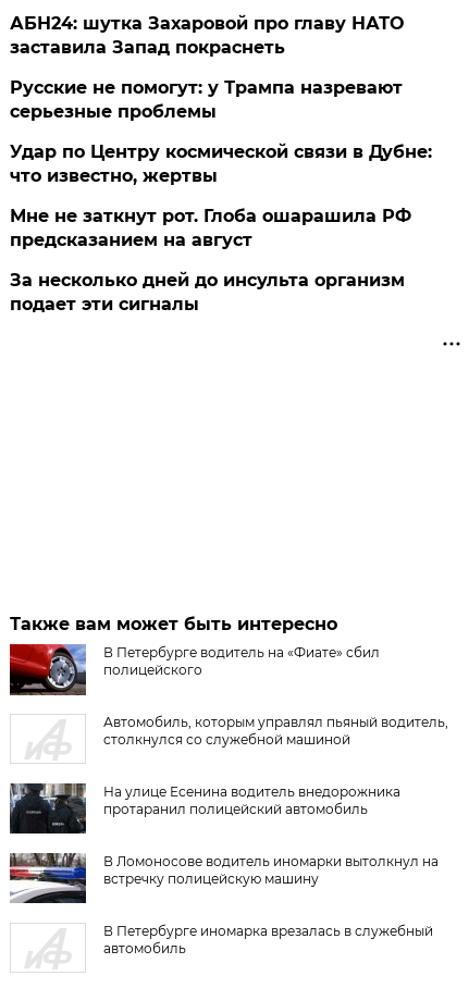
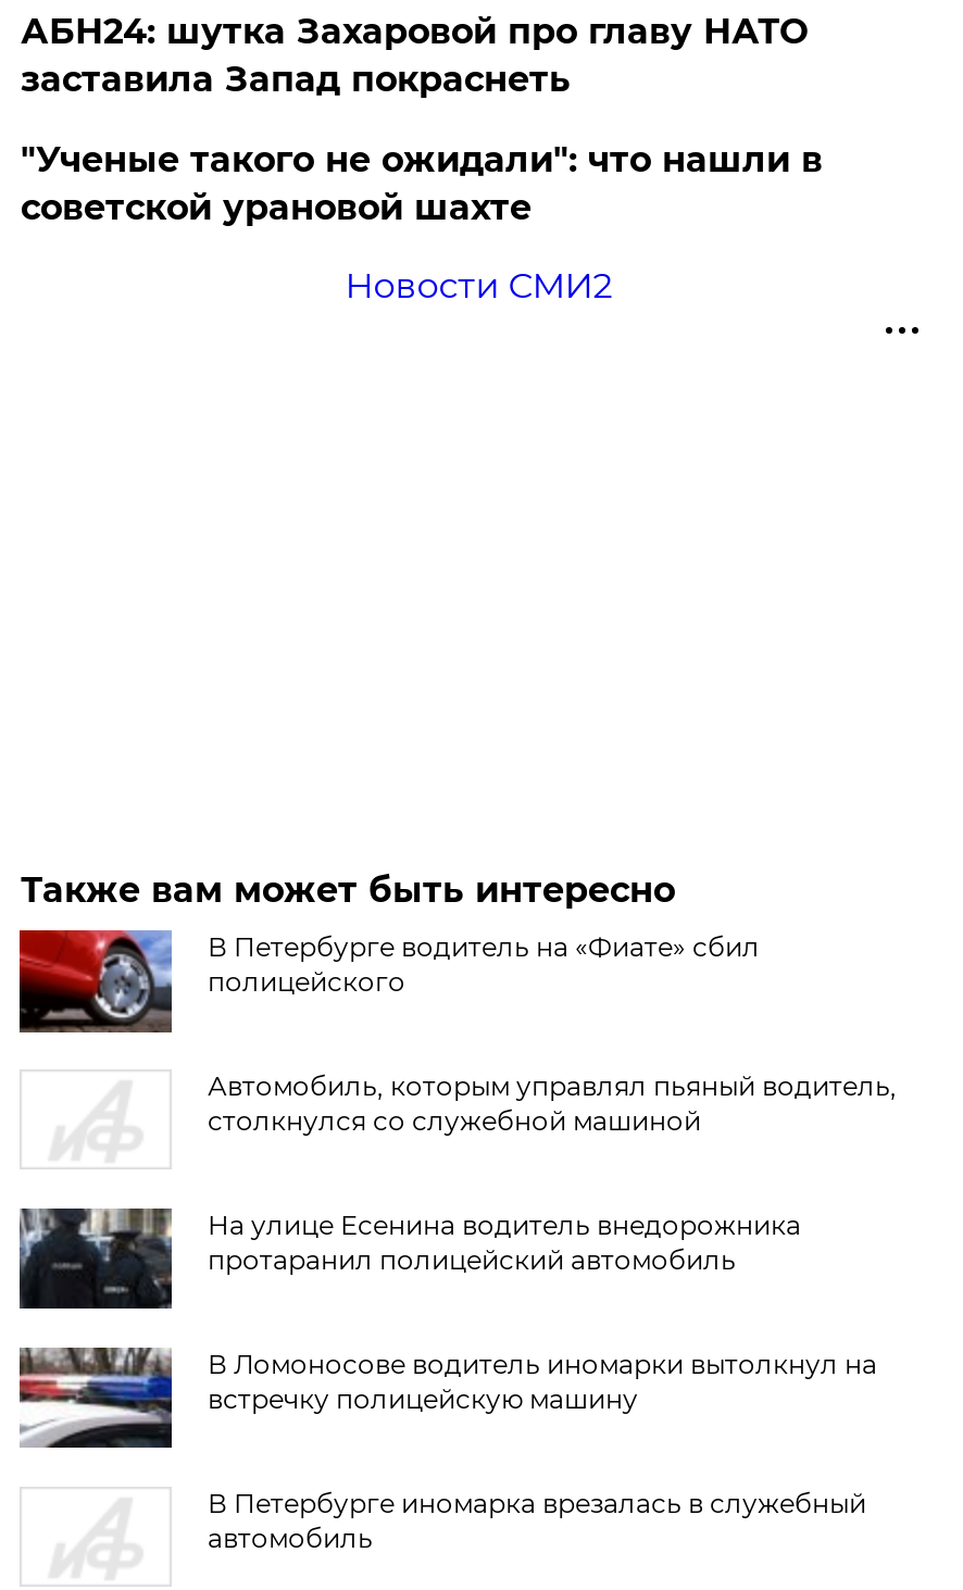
[10,77,432,314] Русские не помогут: у Трампа назревают | серьезные проблемы | Удар по Центру космической связи в Дубне: | что известно, жертвы | Мне не заткнут рот. Глоба ошарашила РФ | предсказанием на август | За несколько дней до инсульта организм | подает эти сигналы -> [20,139,823,306] "Ученые такого не ожидали": что нашли в | советской урановой шахте | Новости СМИ2

